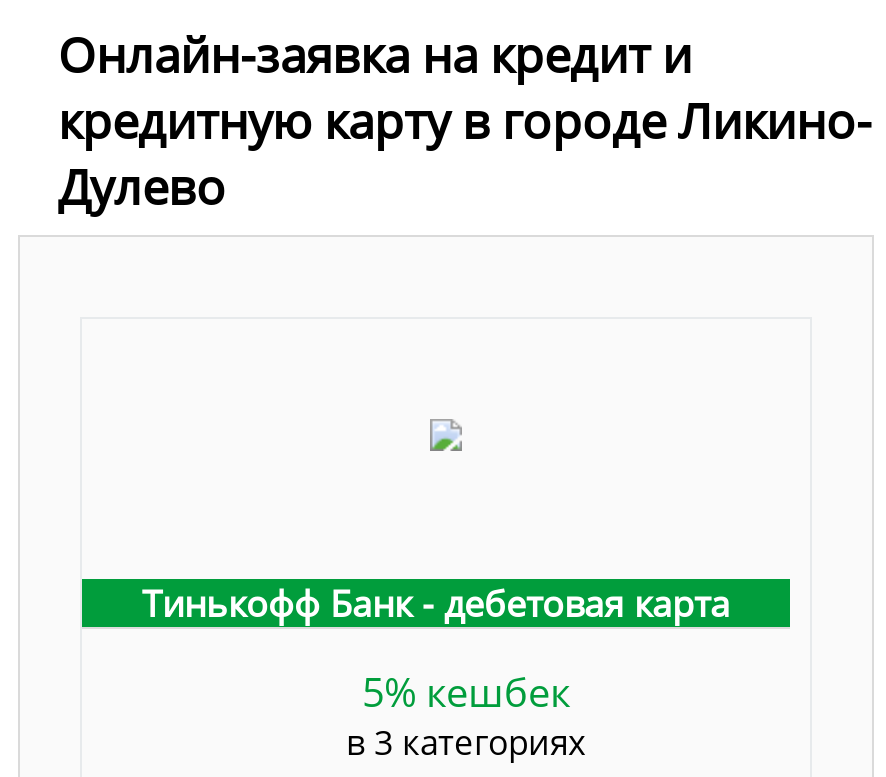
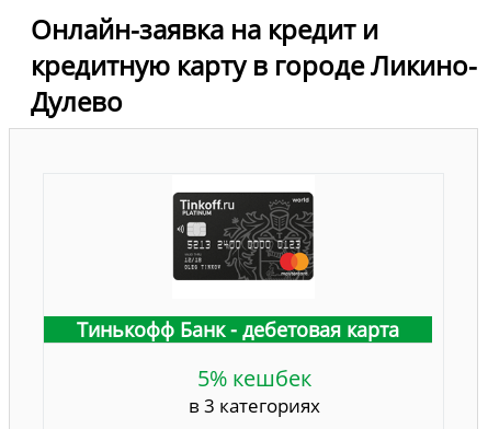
none -> [172,192,315,281] [image]

